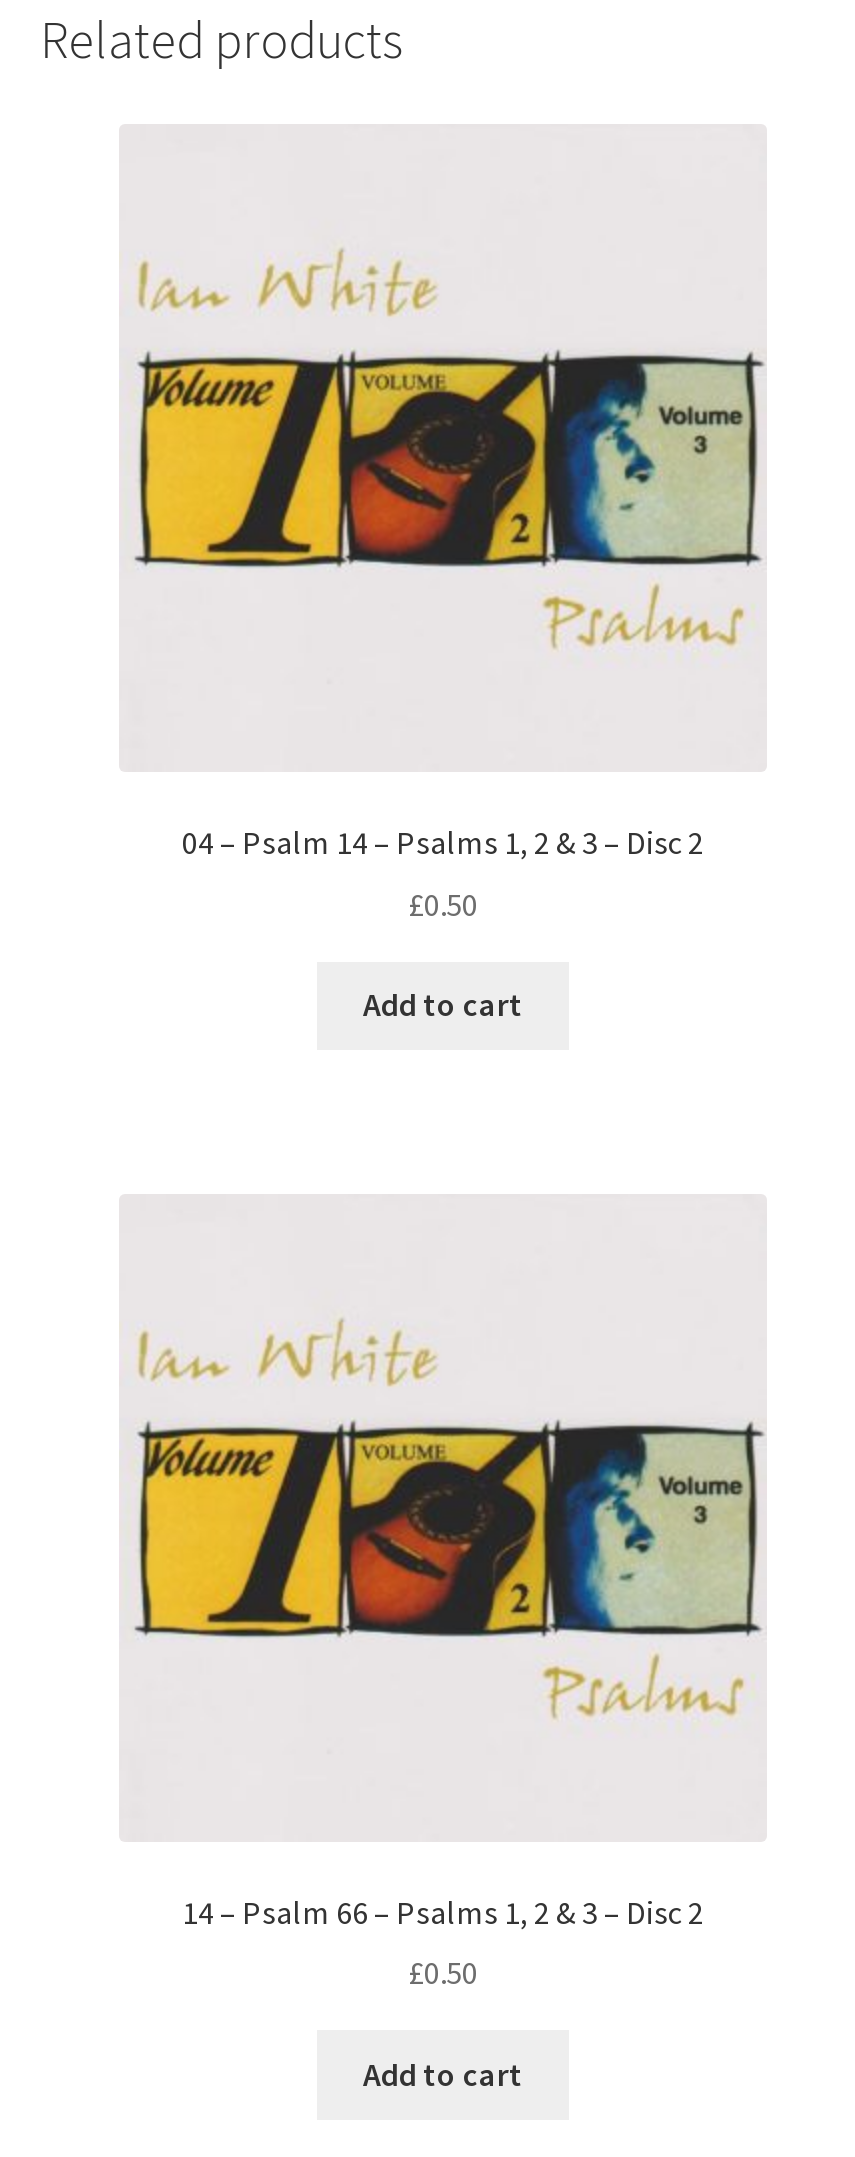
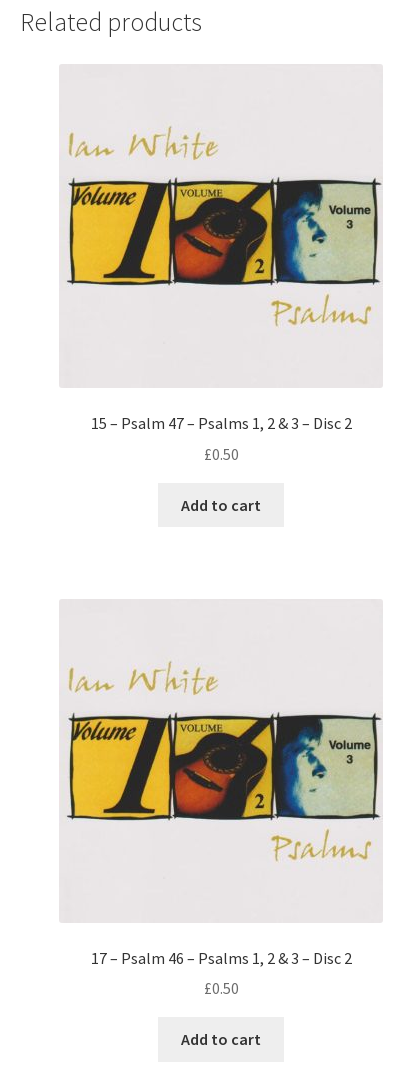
[182,822,704,862] 04 – Psalm 14 – Psalms 1, 2 & 3 – Disc 2 -> [90,413,351,433] 15 – Psalm 47 – Psalms 1, 2 & 3 – Disc 2
[182,1891,704,1931] 14 – Psalm 66 – Psalms 1, 2 & 3 – Disc 2 -> [90,948,351,968] 17 – Psalm 46 – Psalms 1, 2 & 3 – Disc 2

